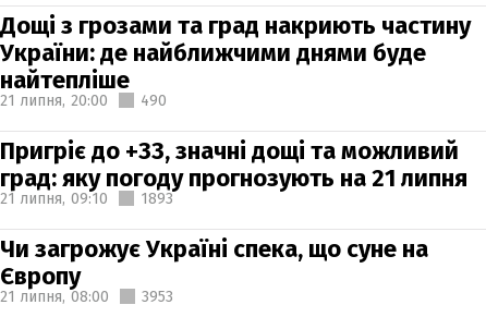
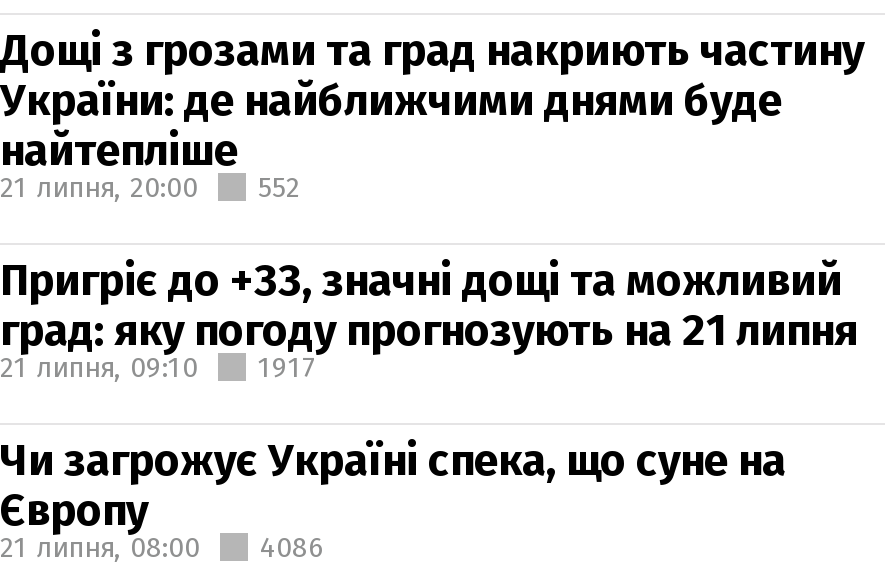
[0,91,167,109] 21 липня, 20:00 490 -> [0,170,300,204] 21 липня, 20:00 552
[141,189,173,208] 1893 -> [258,350,316,384] 1917
[0,287,173,306] 21 липня, 08:00 3953 -> [0,530,324,564] 21 липня, 08:00 4086

